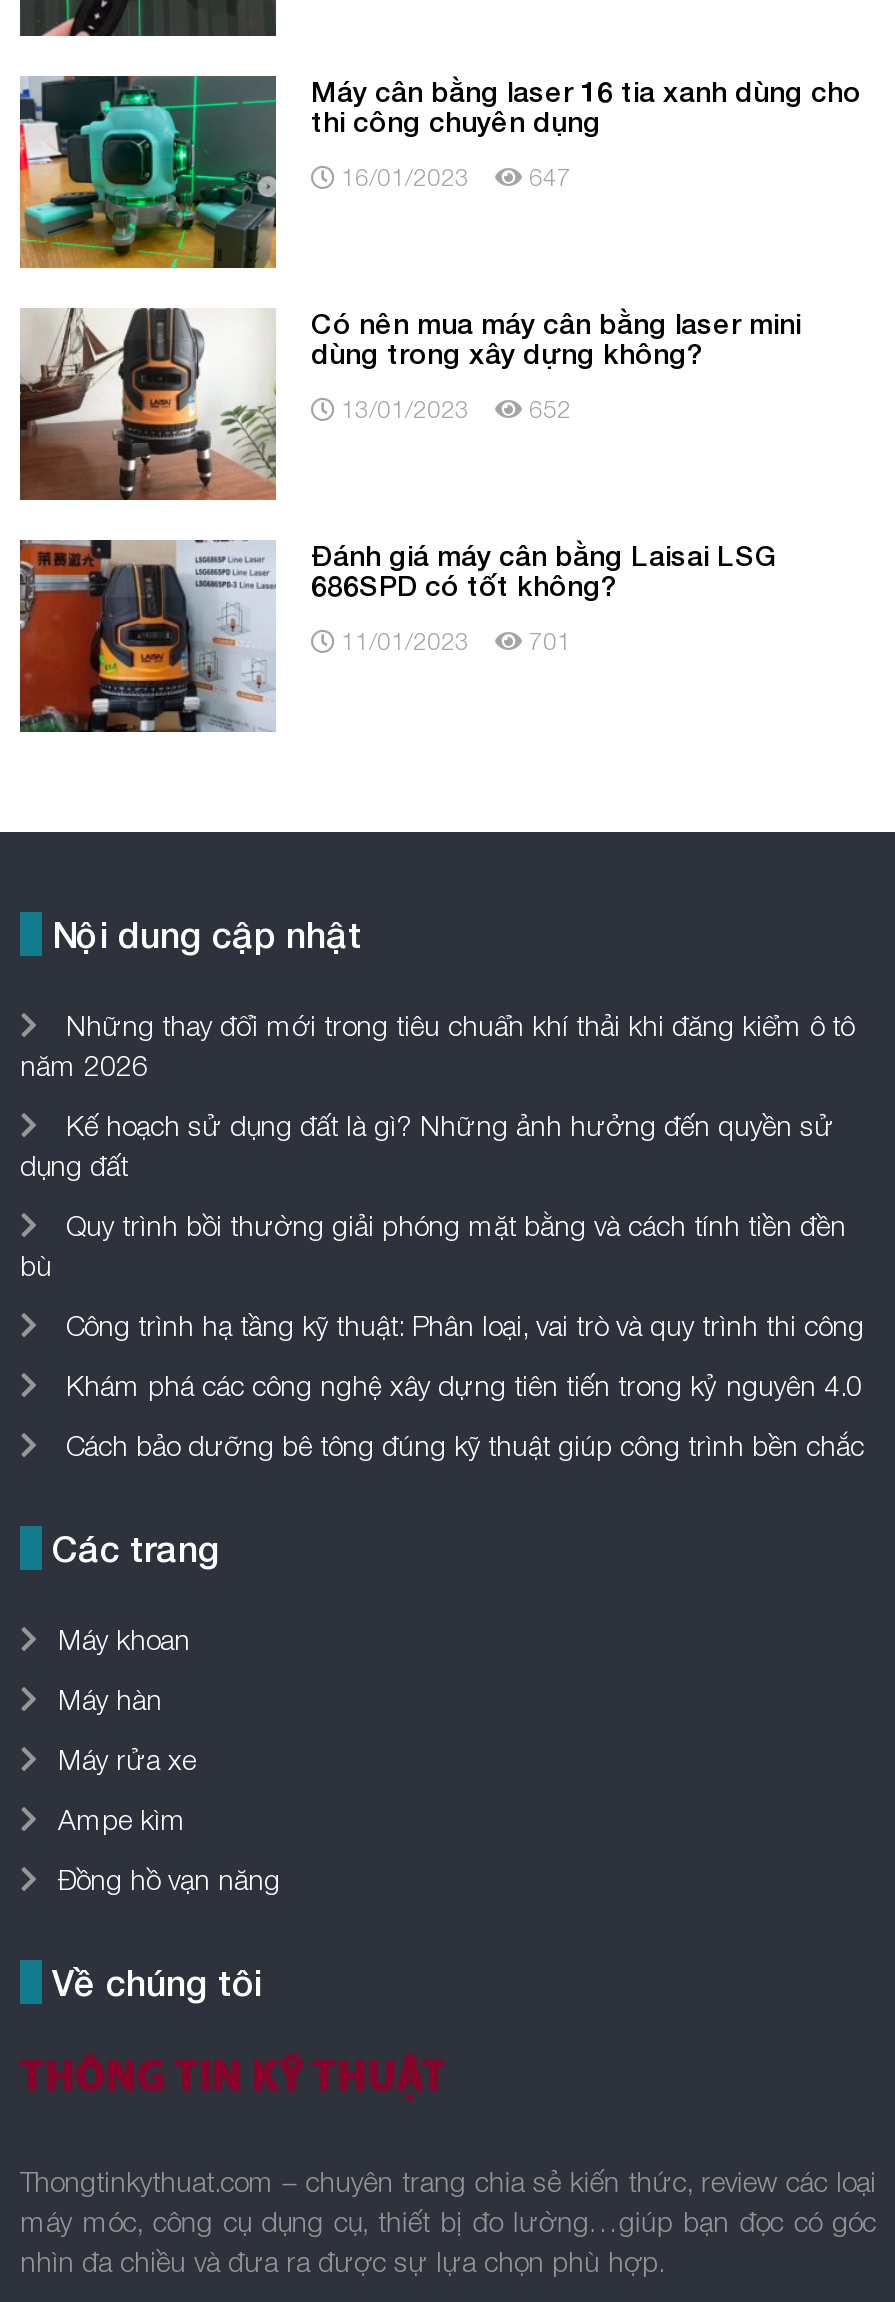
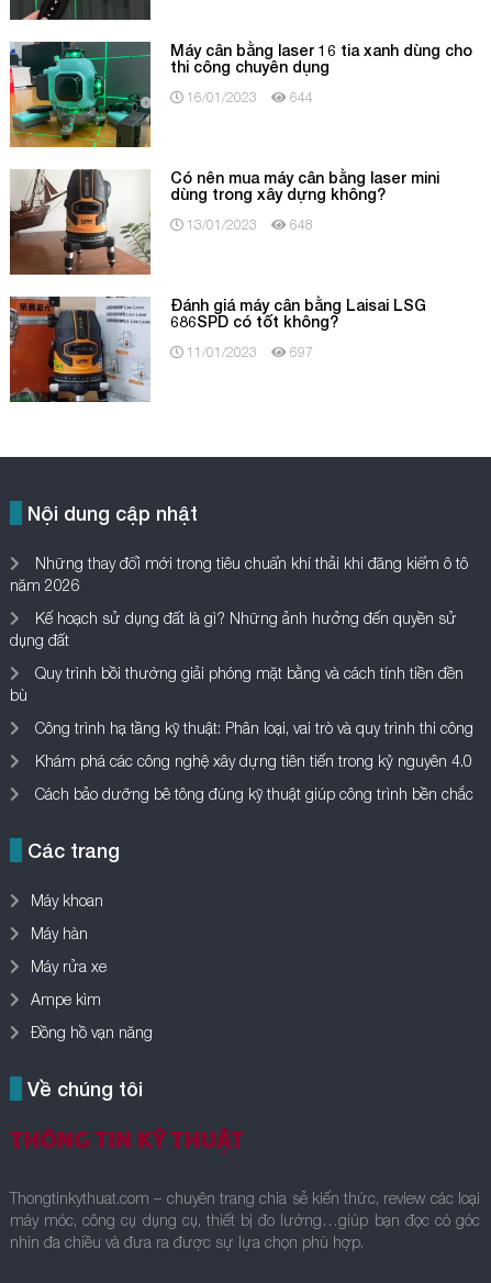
[335,161,571,191] 16/01/2023 647 -> [183,89,313,105] 16/01/2023 644
[335,394,571,424] 13/01/2023 652 -> [183,216,313,233] 13/01/2023 648
[335,626,571,656] 11/01/2023 701 -> [183,344,313,361] 11/01/2023 697

